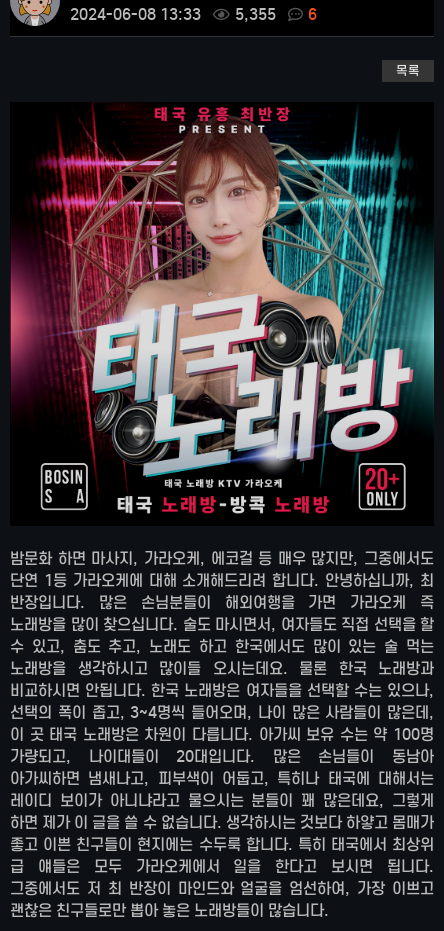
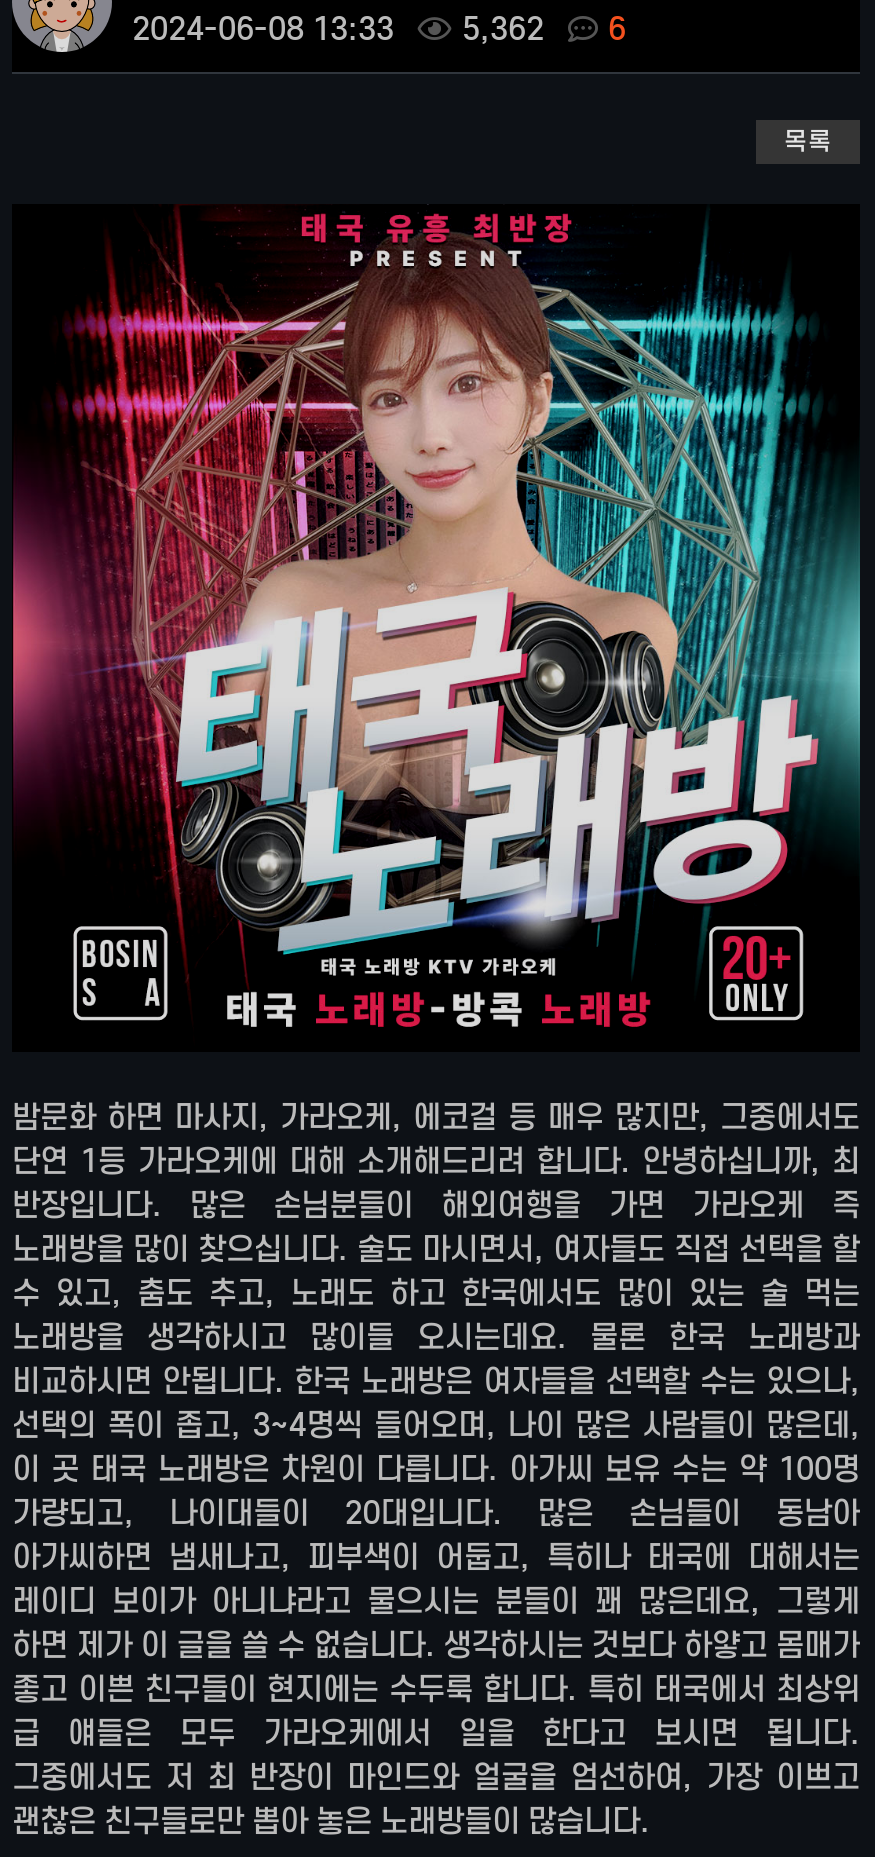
[70,5,317,24] 2024-06-08 13:33 5,355 6 -> [132,10,626,48] 2024-06-08 13:33 5,362 6

